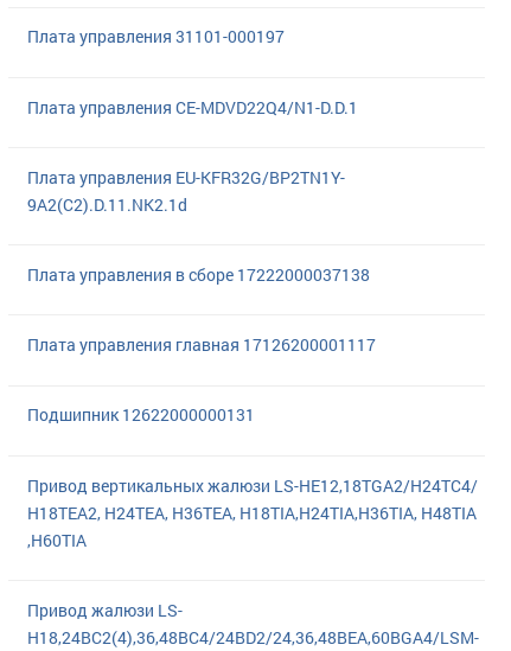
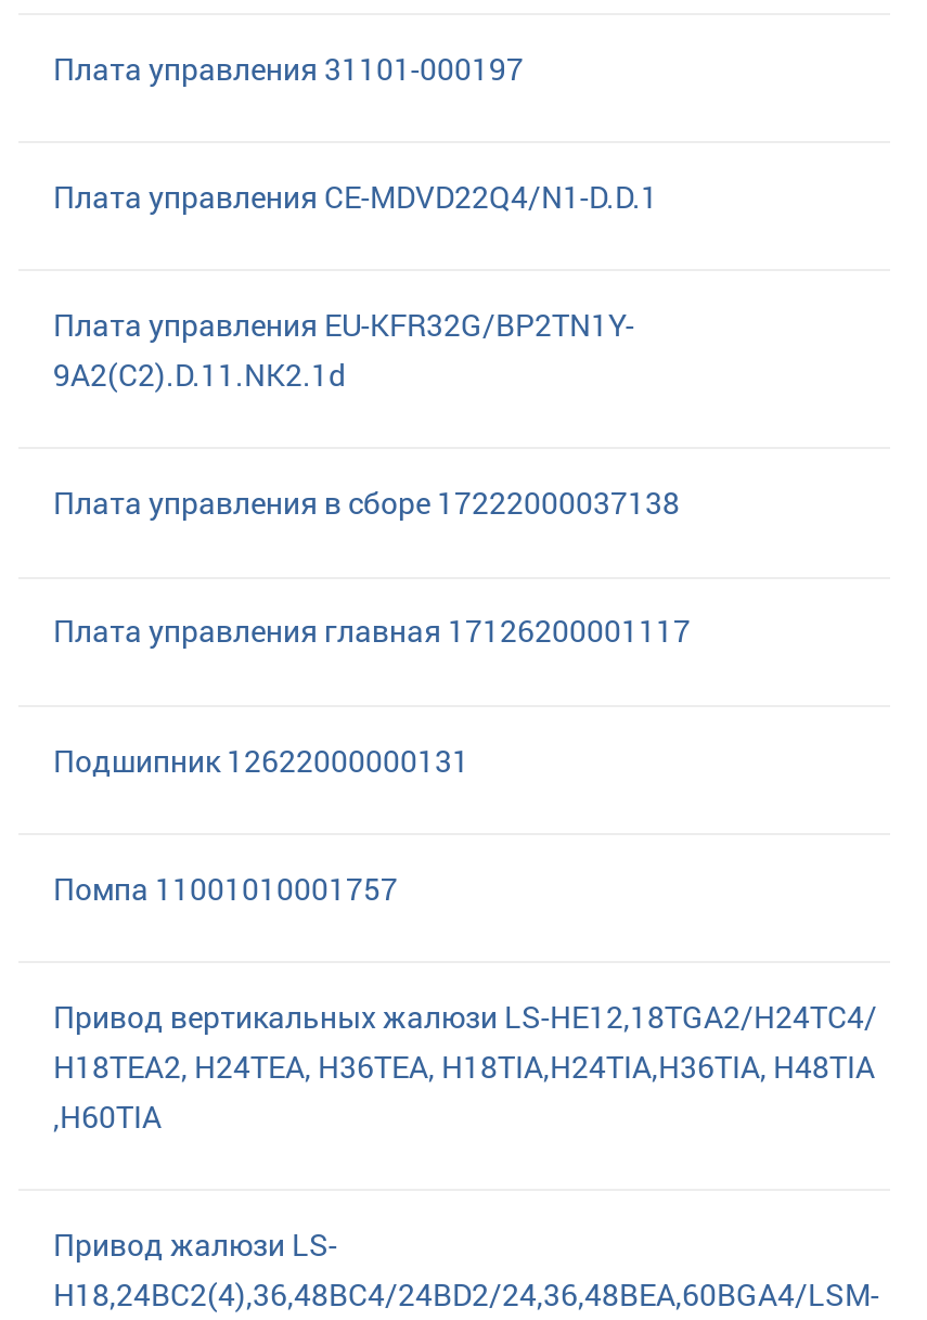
none -> [53,867,398,908] Помпа 11001010001757

